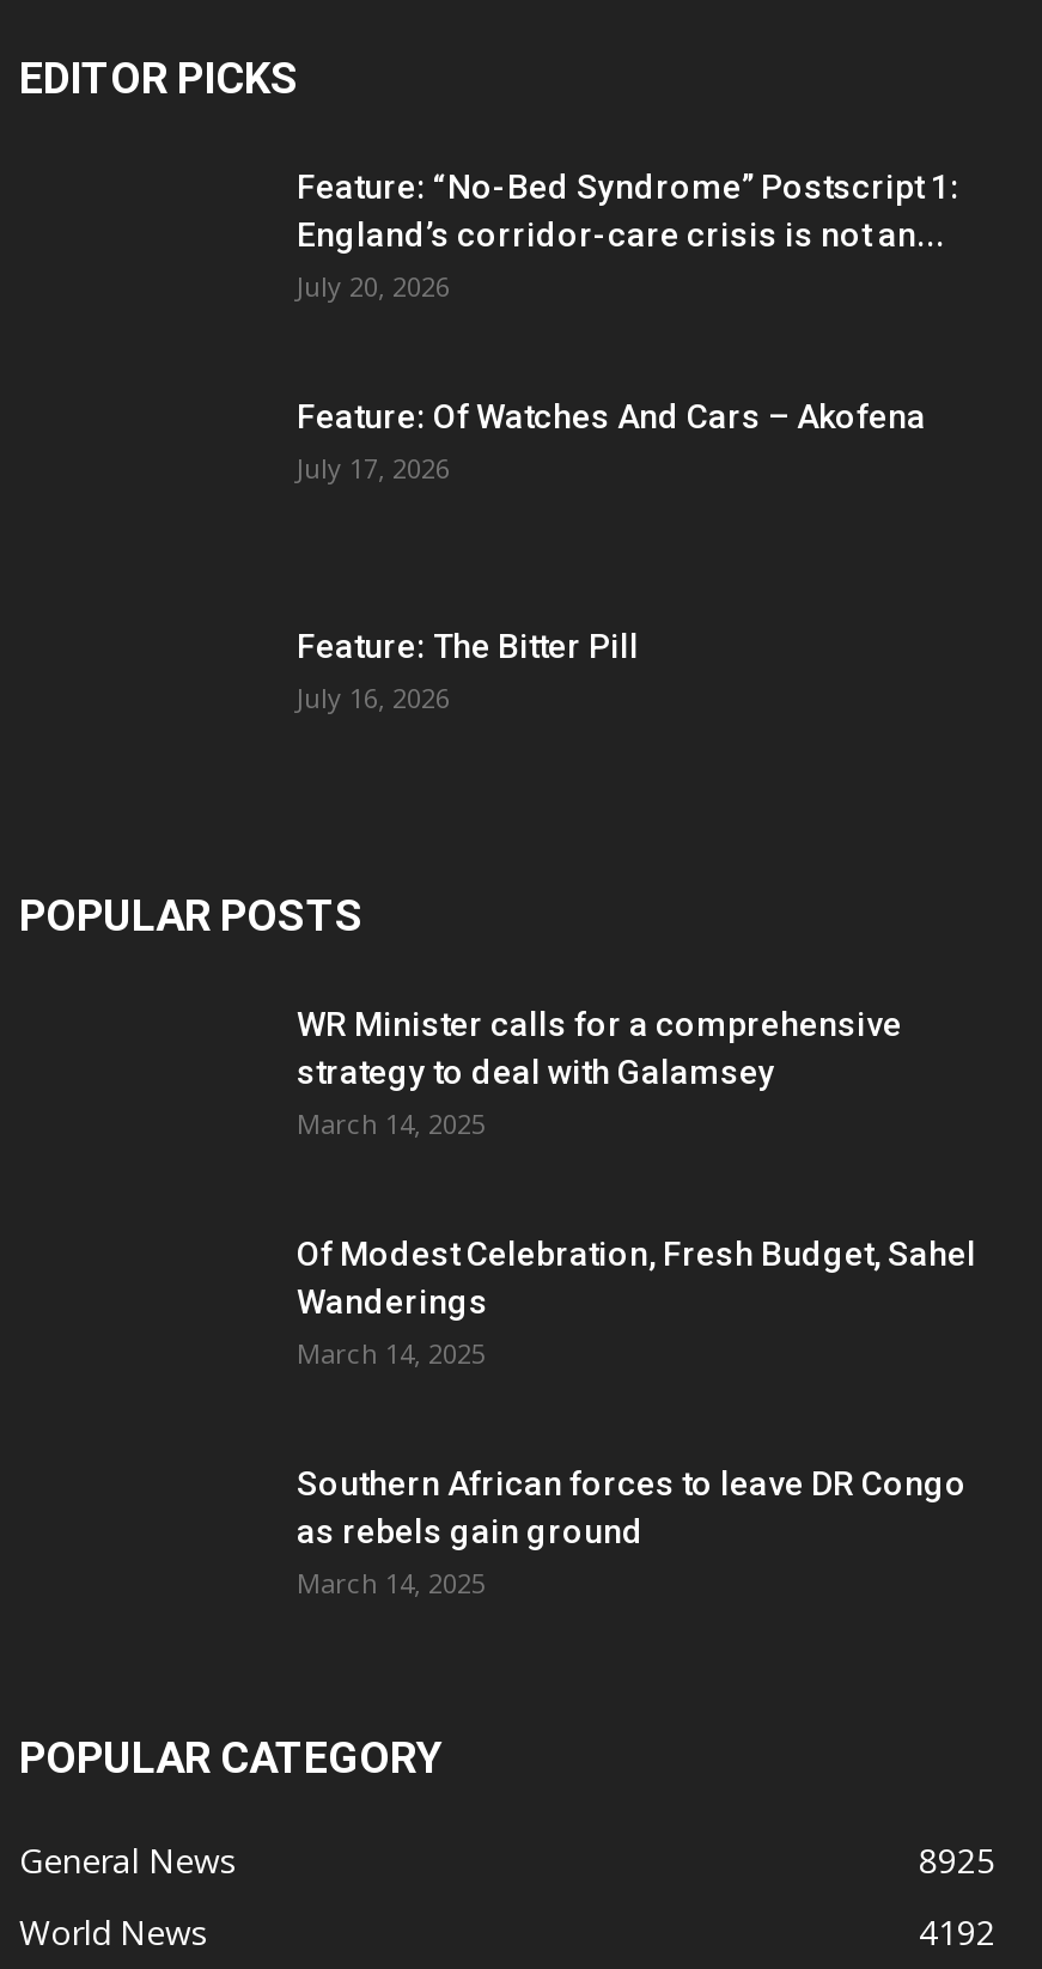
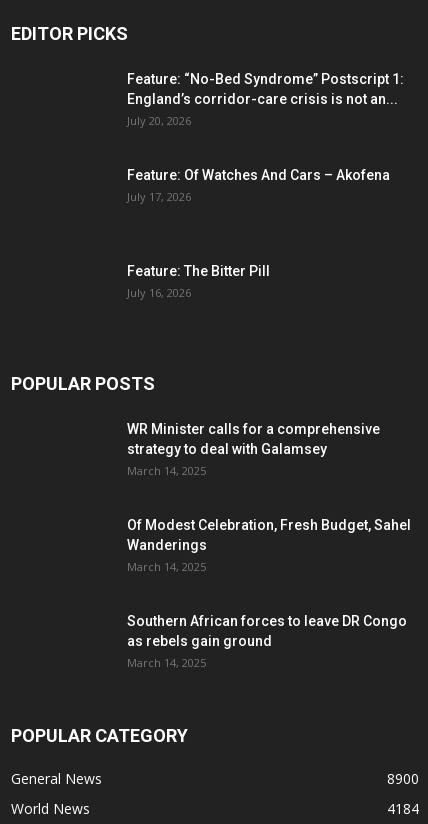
[919,1838,995,1884] 8925 -> [387,769,419,788] 8900
[919,1910,995,1956] 4192 -> [387,799,419,818] 4184

